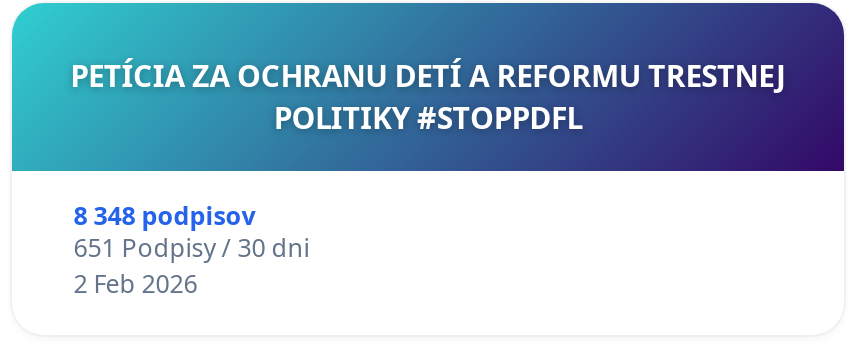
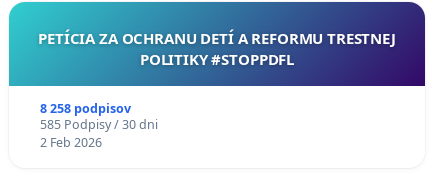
[74,199,256,233] 8 348 podpisov -> [40,100,131,117] 8 258 podpisov
[74,231,310,265] 651 Podpisy / 30 dni -> [40,116,158,133] 585 Podpisy / 30 dni

